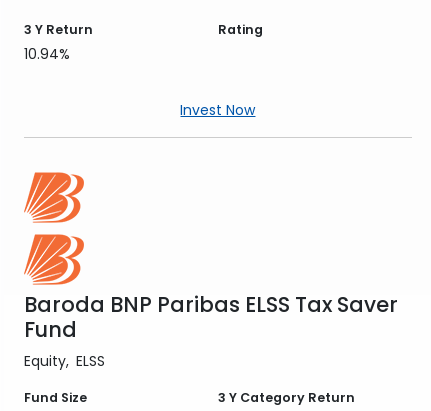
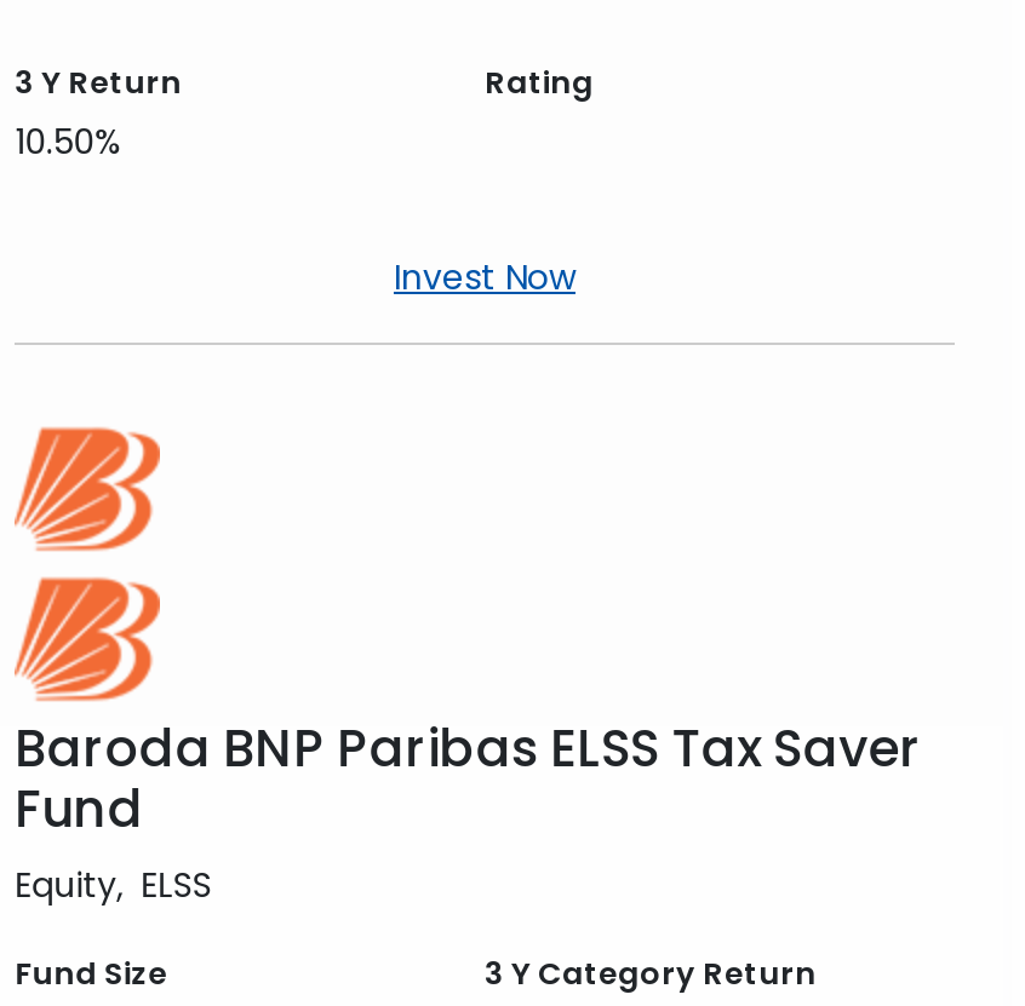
[24,44,70,64] 10.94% -> [15,117,121,166] 10.50%

